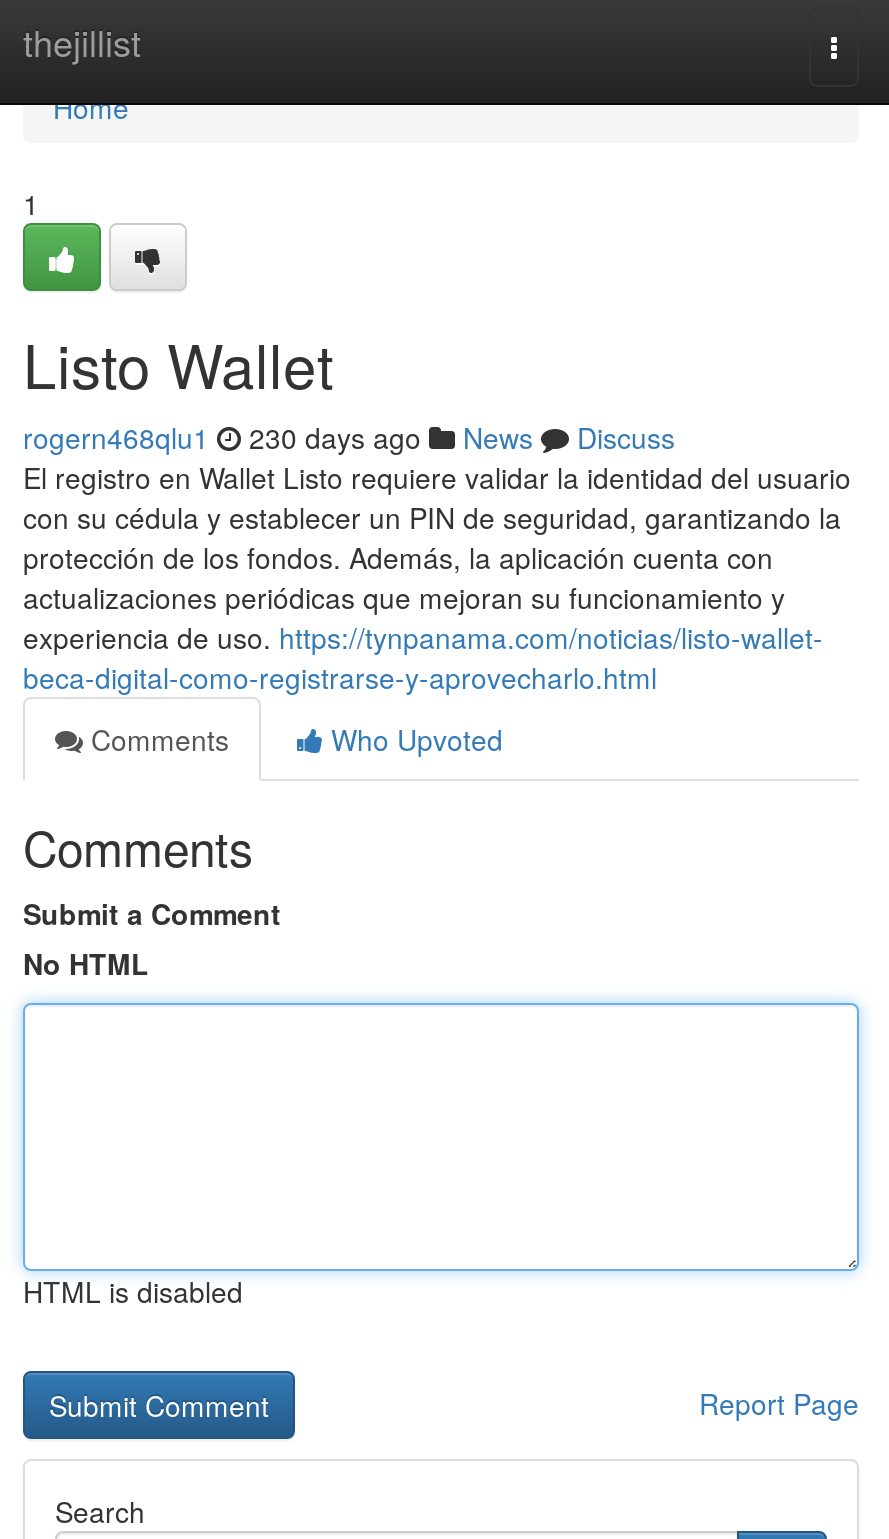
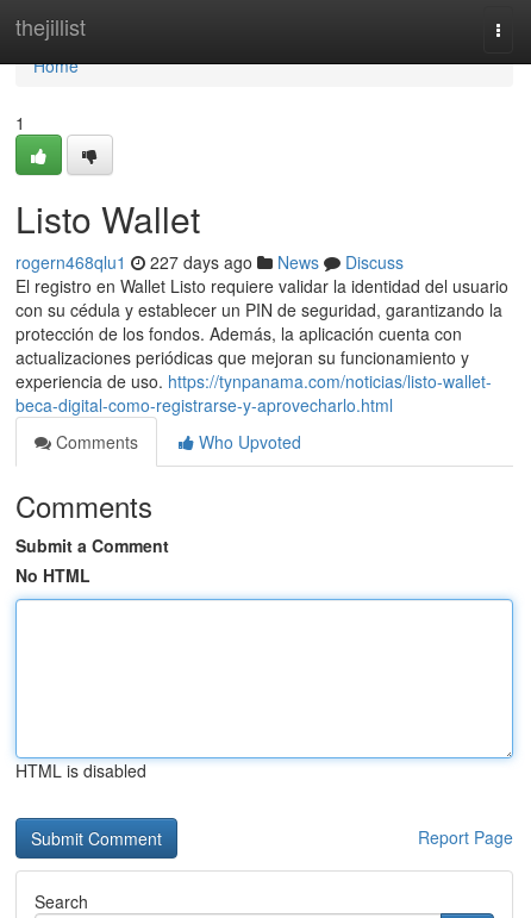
[23,417,675,457] rogern468qlu1 230 days ago News Discuss -> [15,250,404,274] rogern468qlu1 227 days ago News Discuss

